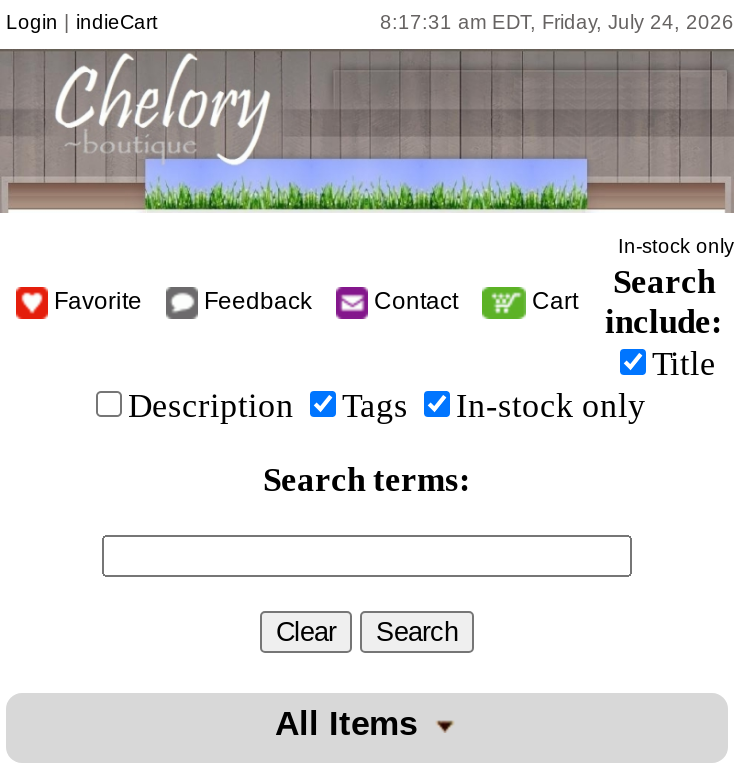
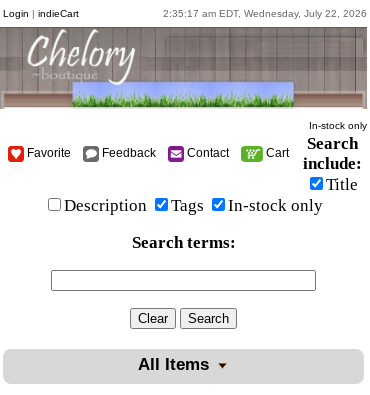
[380,11,734,33] 8:17:31 am EDT, Friday, July 24, 2026 -> [163,8,367,19] 2:35:17 am EDT, Wednesday, July 22, 2026

